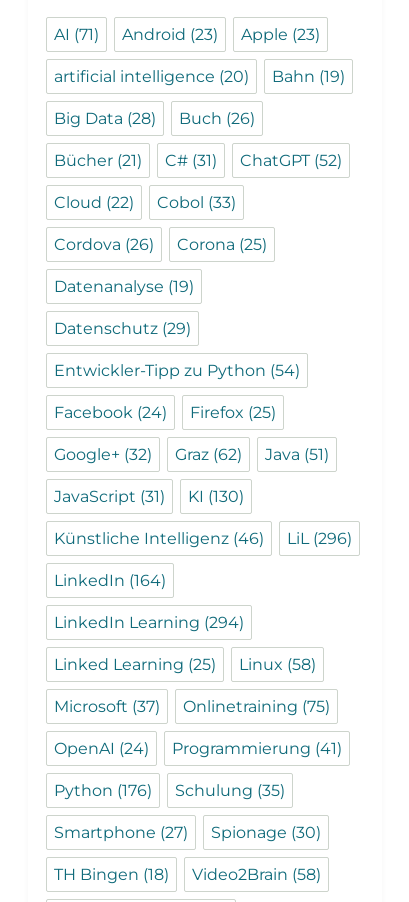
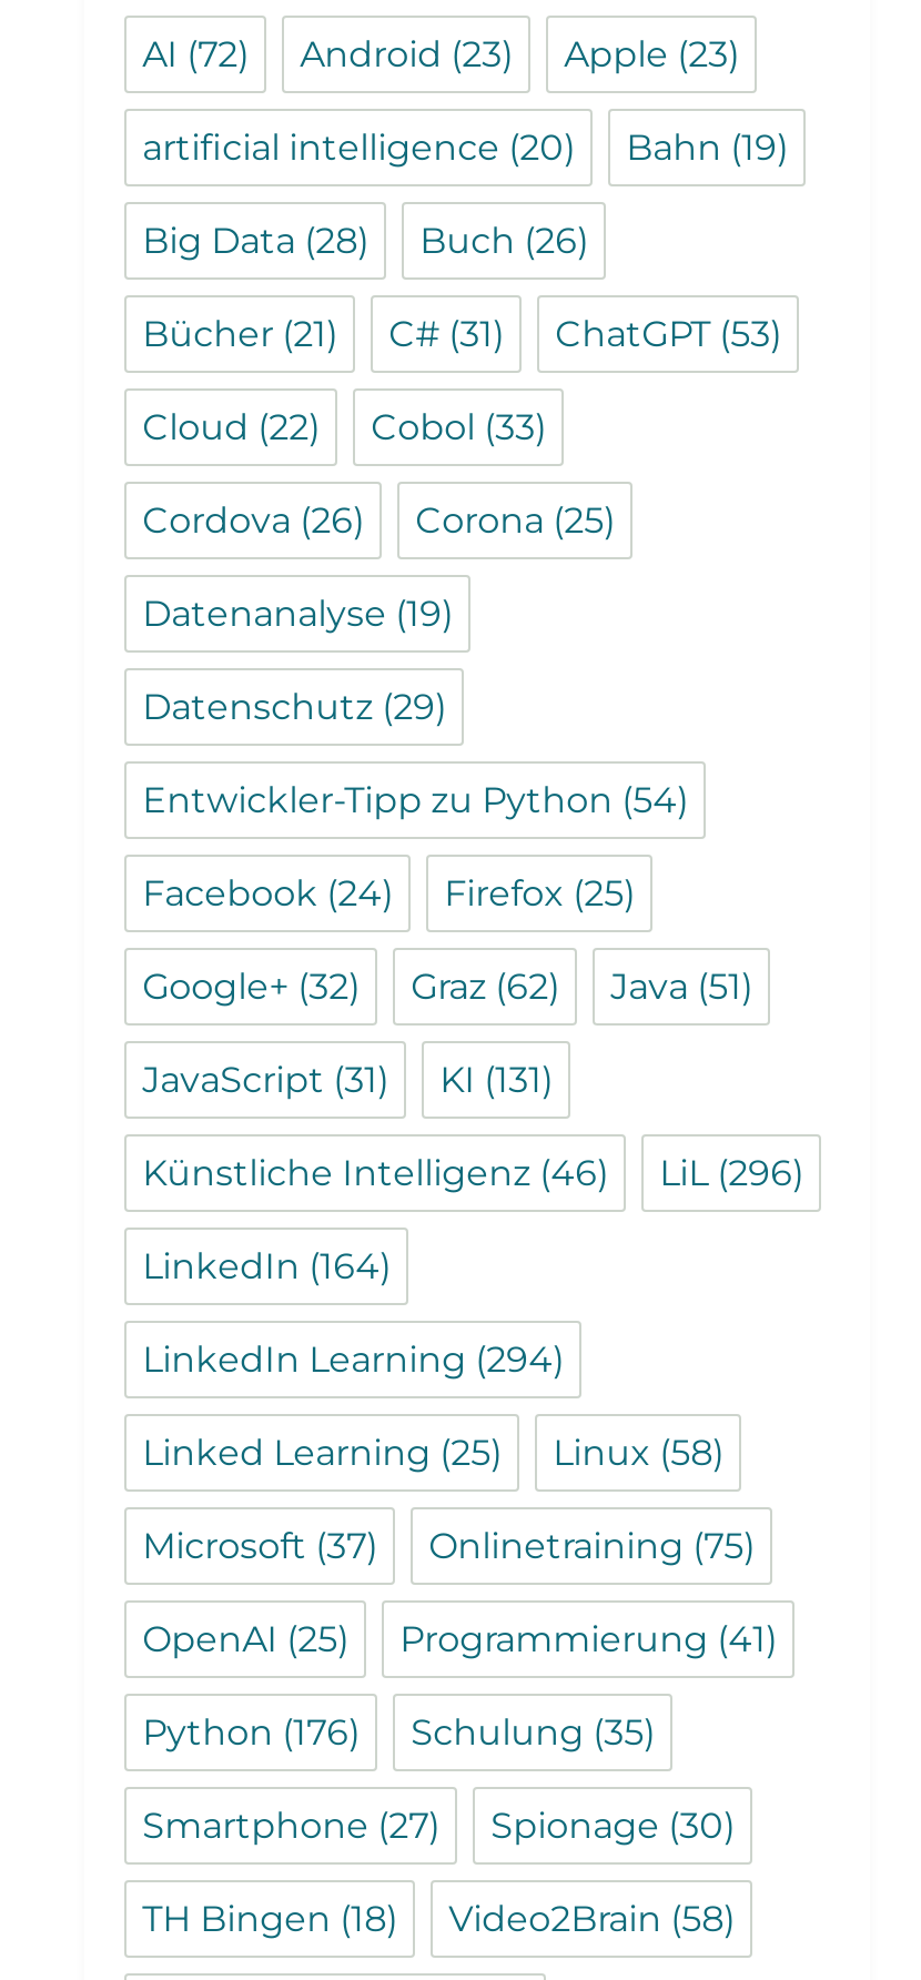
[54,25,320,44] AI (71) Android (23) Apple (23) -> [142,34,739,76] AI (72) Android (23) Apple (23)
[54,151,342,170] Bücher (21) C#(31) ChatGPT (52) -> [142,313,781,355] Bücher (21) C#(31) ChatGPT (53)
[54,487,244,506] JavaScript (31) KI (130) -> [142,1059,553,1101] JavaScript (31) KI (131)
[54,739,342,758] OpenAI (24) Programmierung (41) -> [142,1618,777,1661] OpenAI (25) Programmierung (41)

